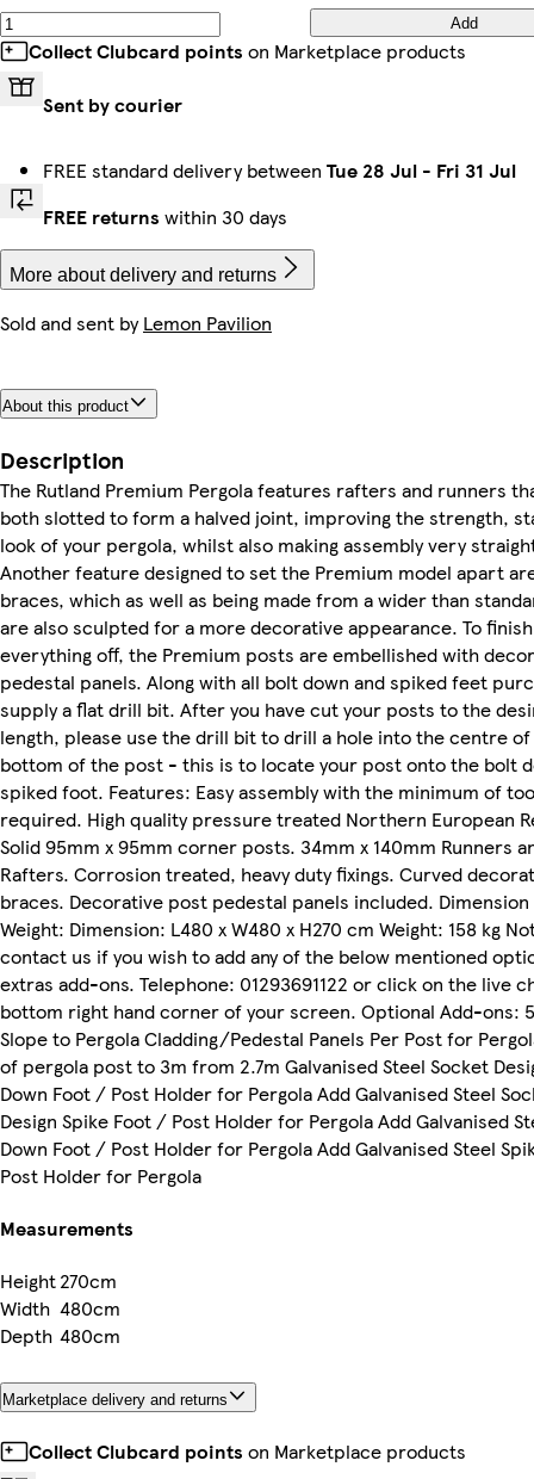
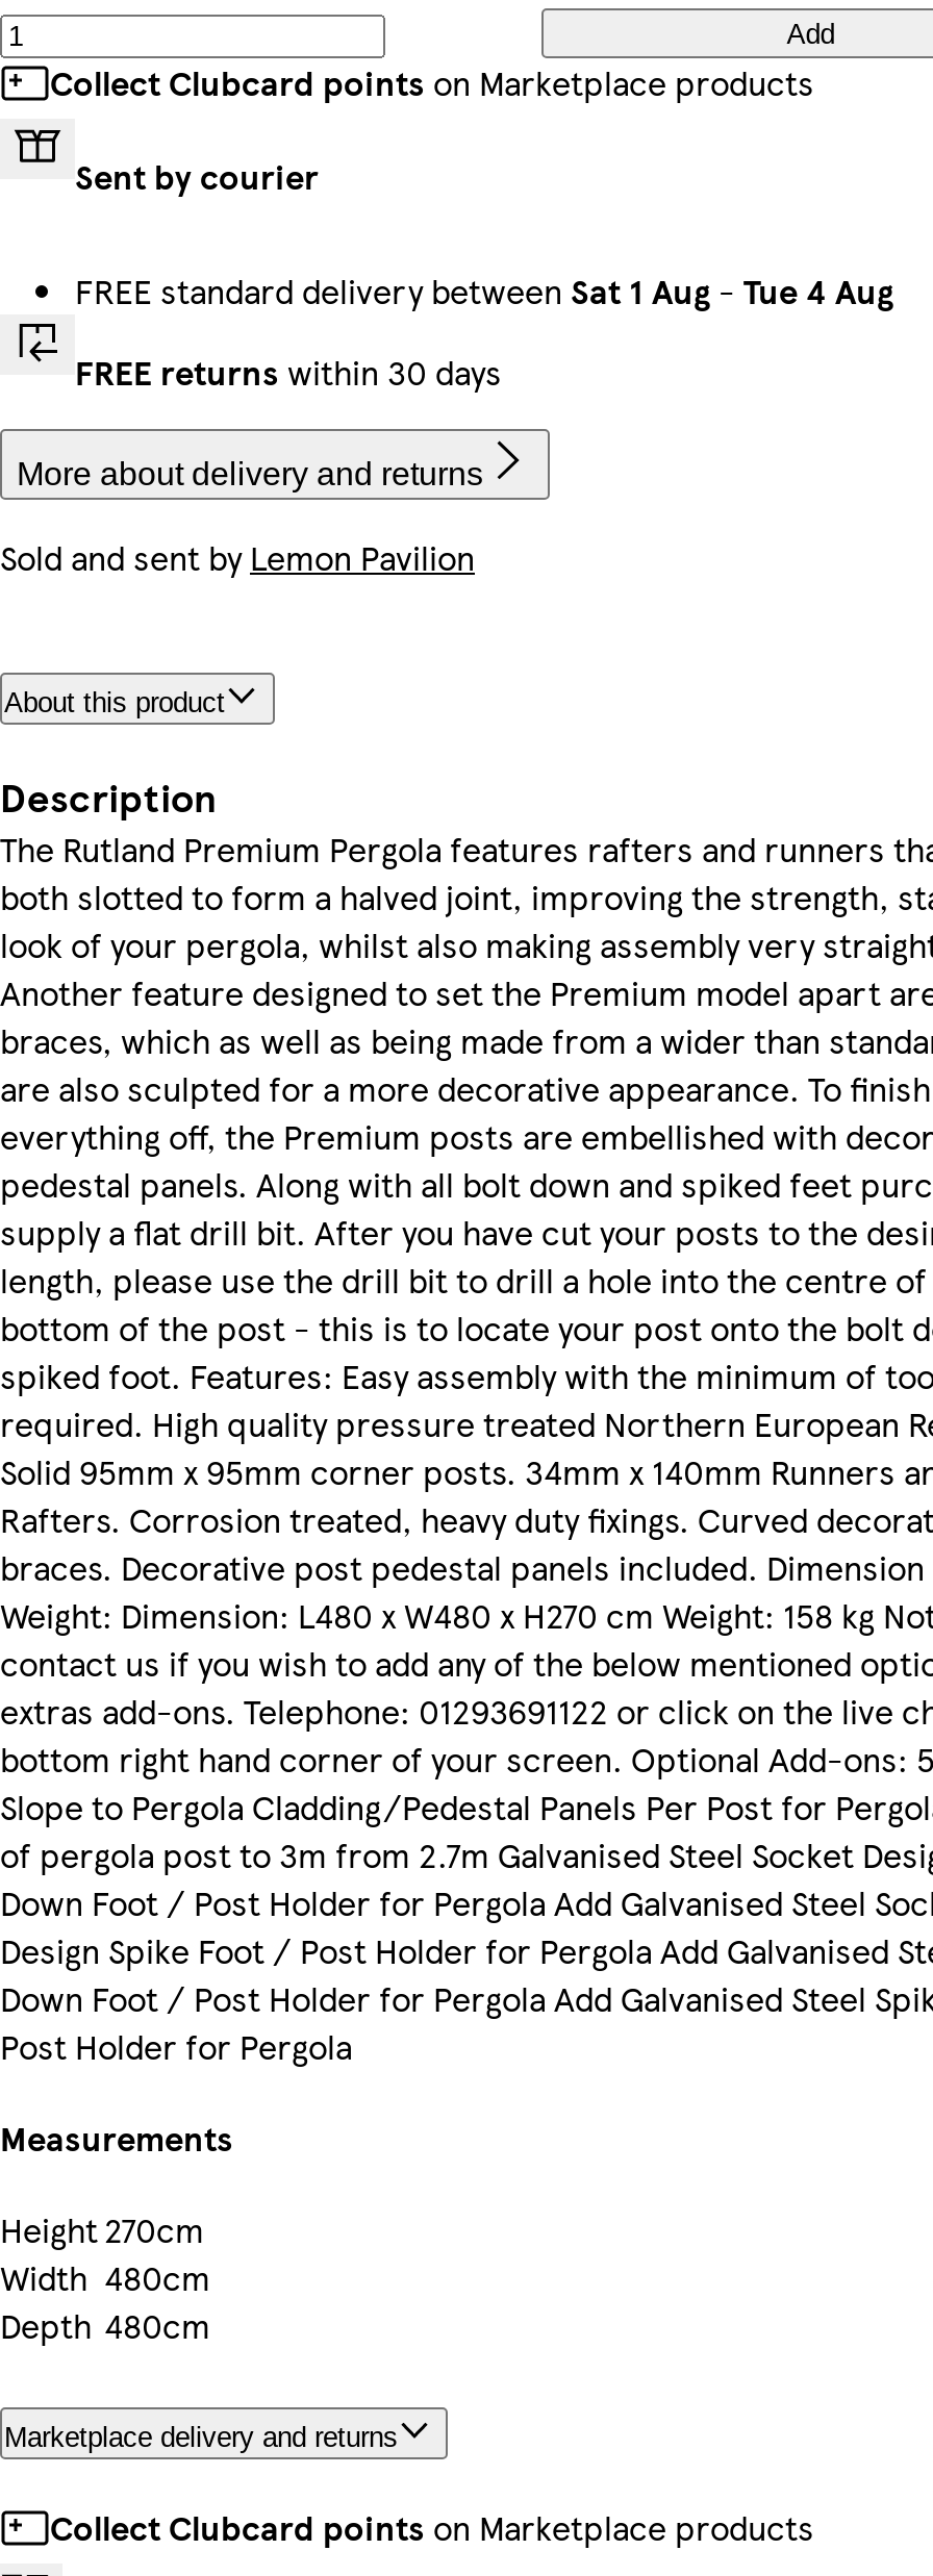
[43,156,516,184] FREE standard delivery between Tue 28 Jul - Fri 31 Jul -> [75,267,893,314] FREE standard delivery between Sat 1 Aug - Tue 4 Aug

